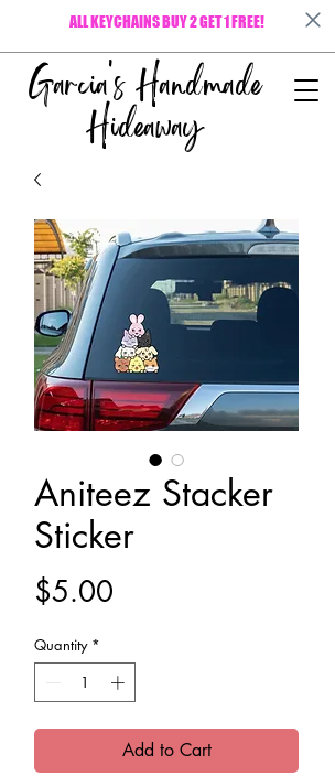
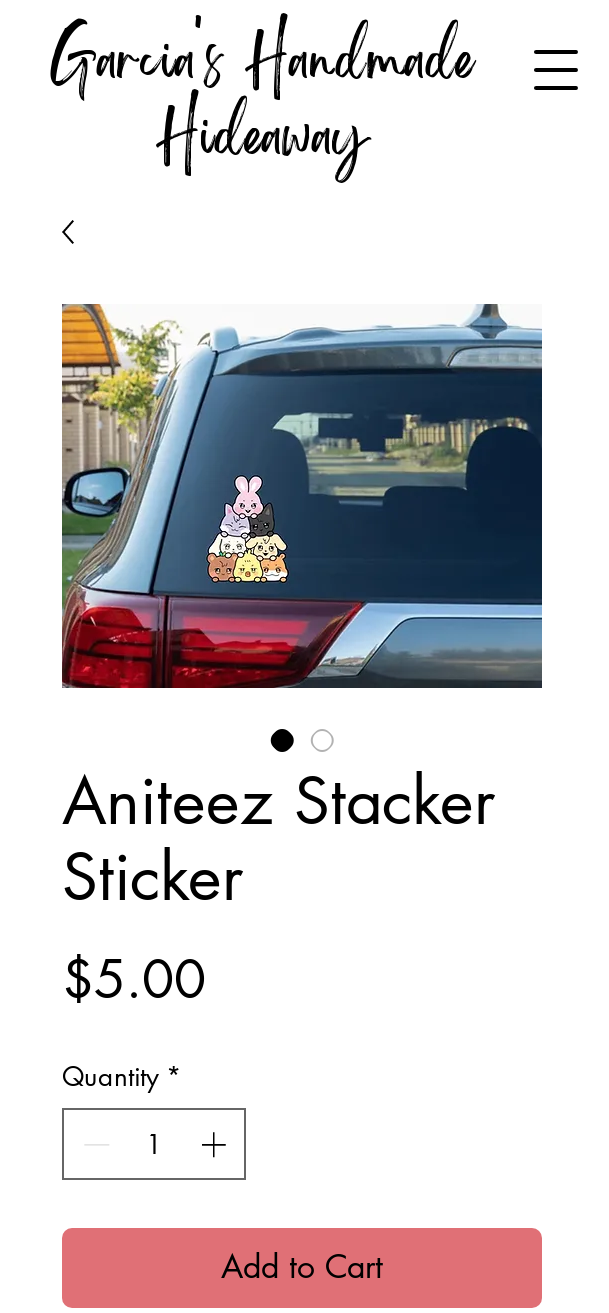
[69,11,264,31] ALL KEYCHAINS BUY 2 GET 1 FREE! -> none

